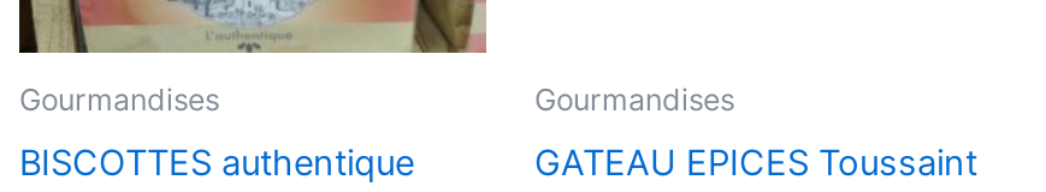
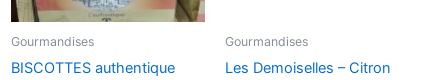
[534,141,977,184] GATEAU EPICES Toussaint -> [225,59,391,77] Les Demoiselles – Citron

